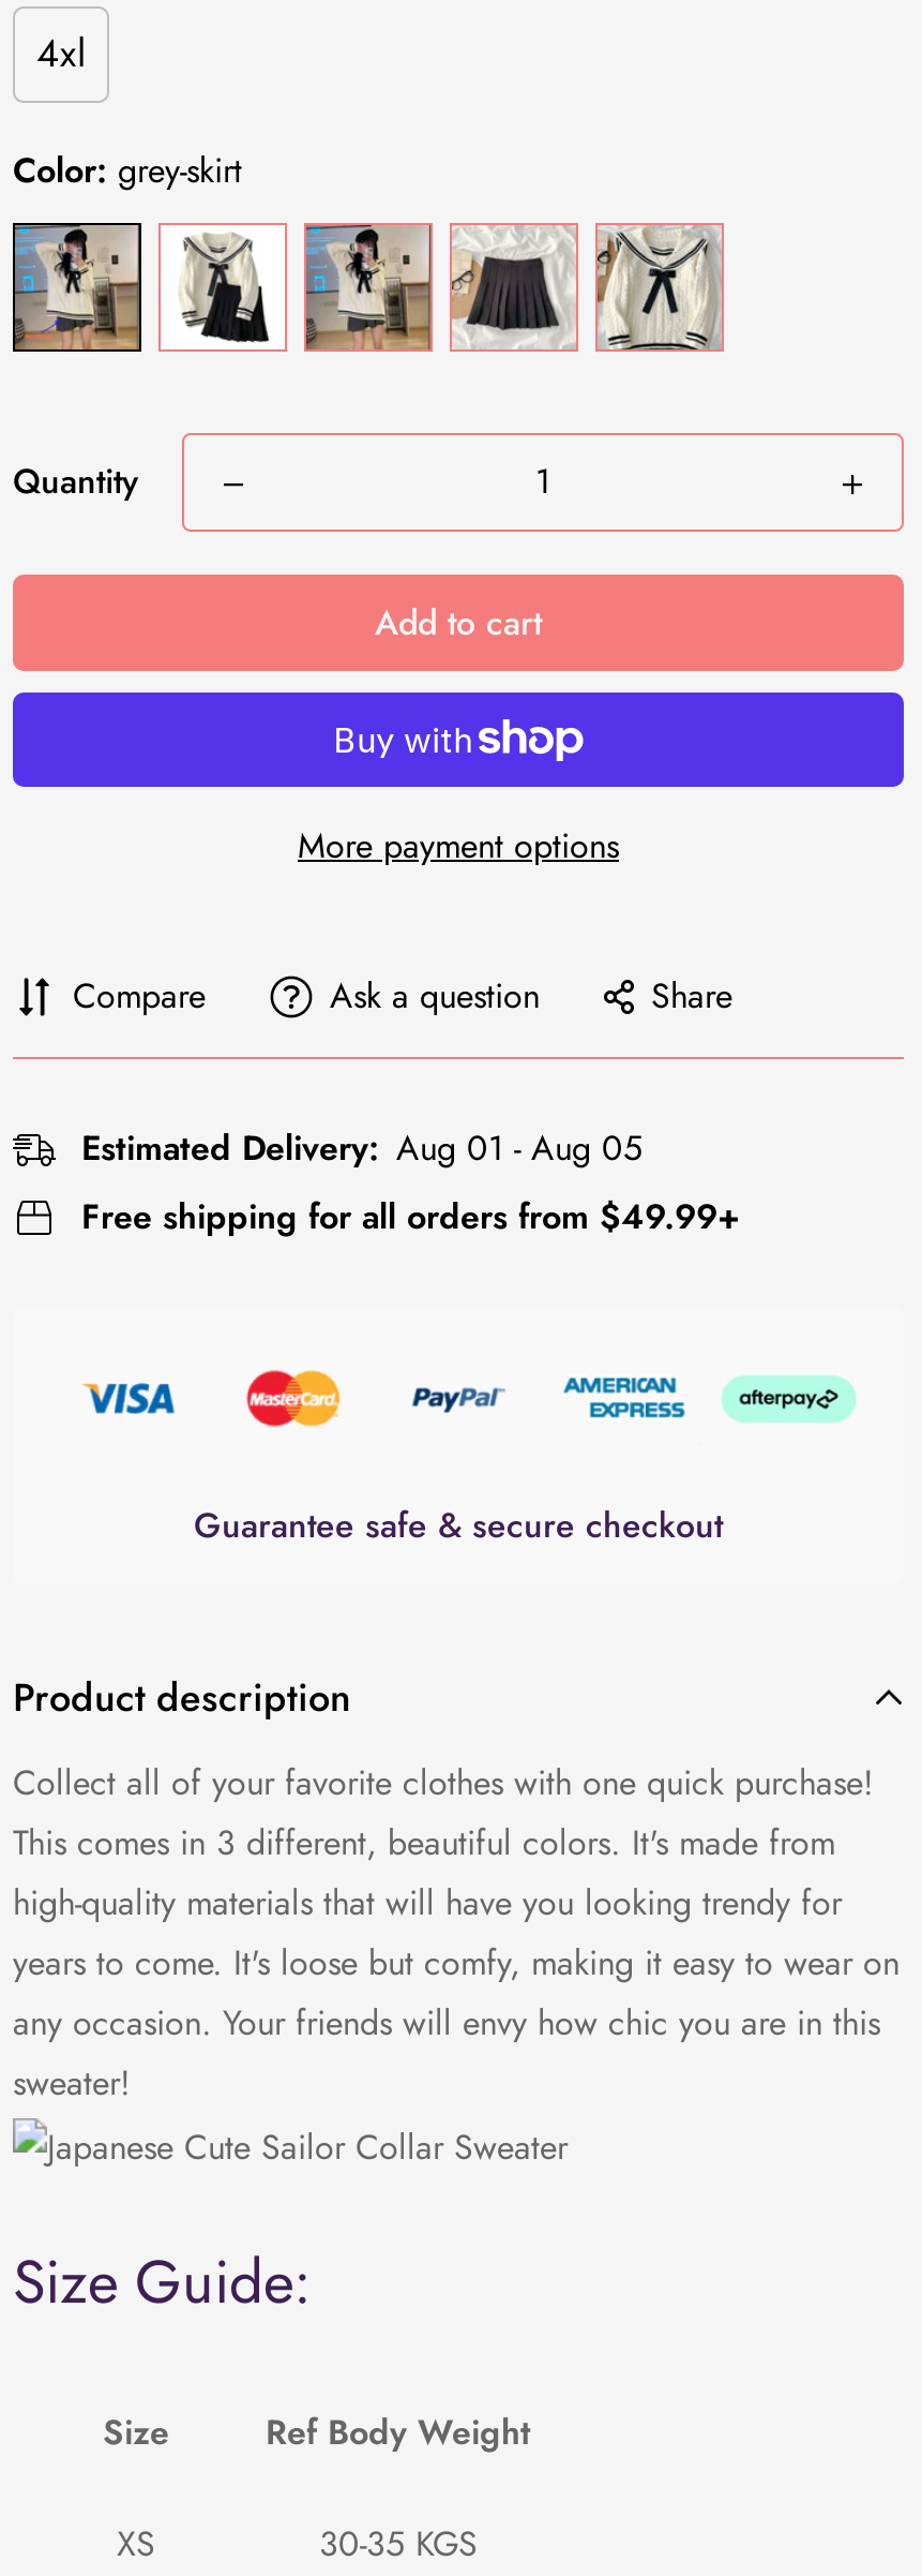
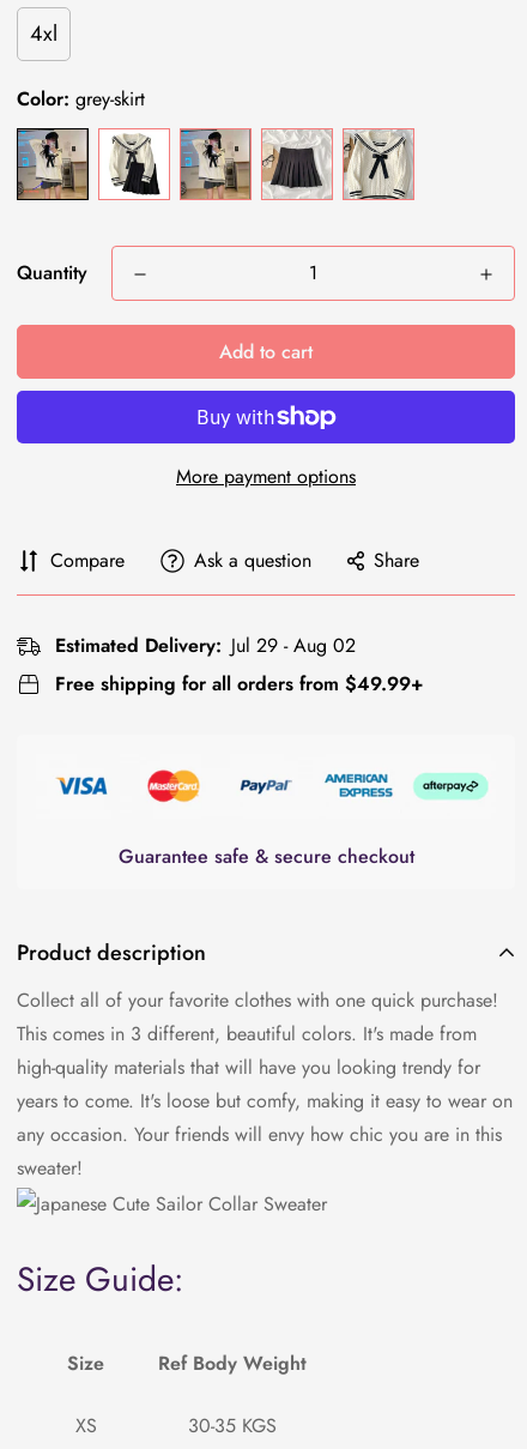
[81,1123,643,1173] Estimated Delivery: Aug 01 - Aug 05 -> [55,632,356,659] Estimated Delivery: Jul 29 - Aug 02

